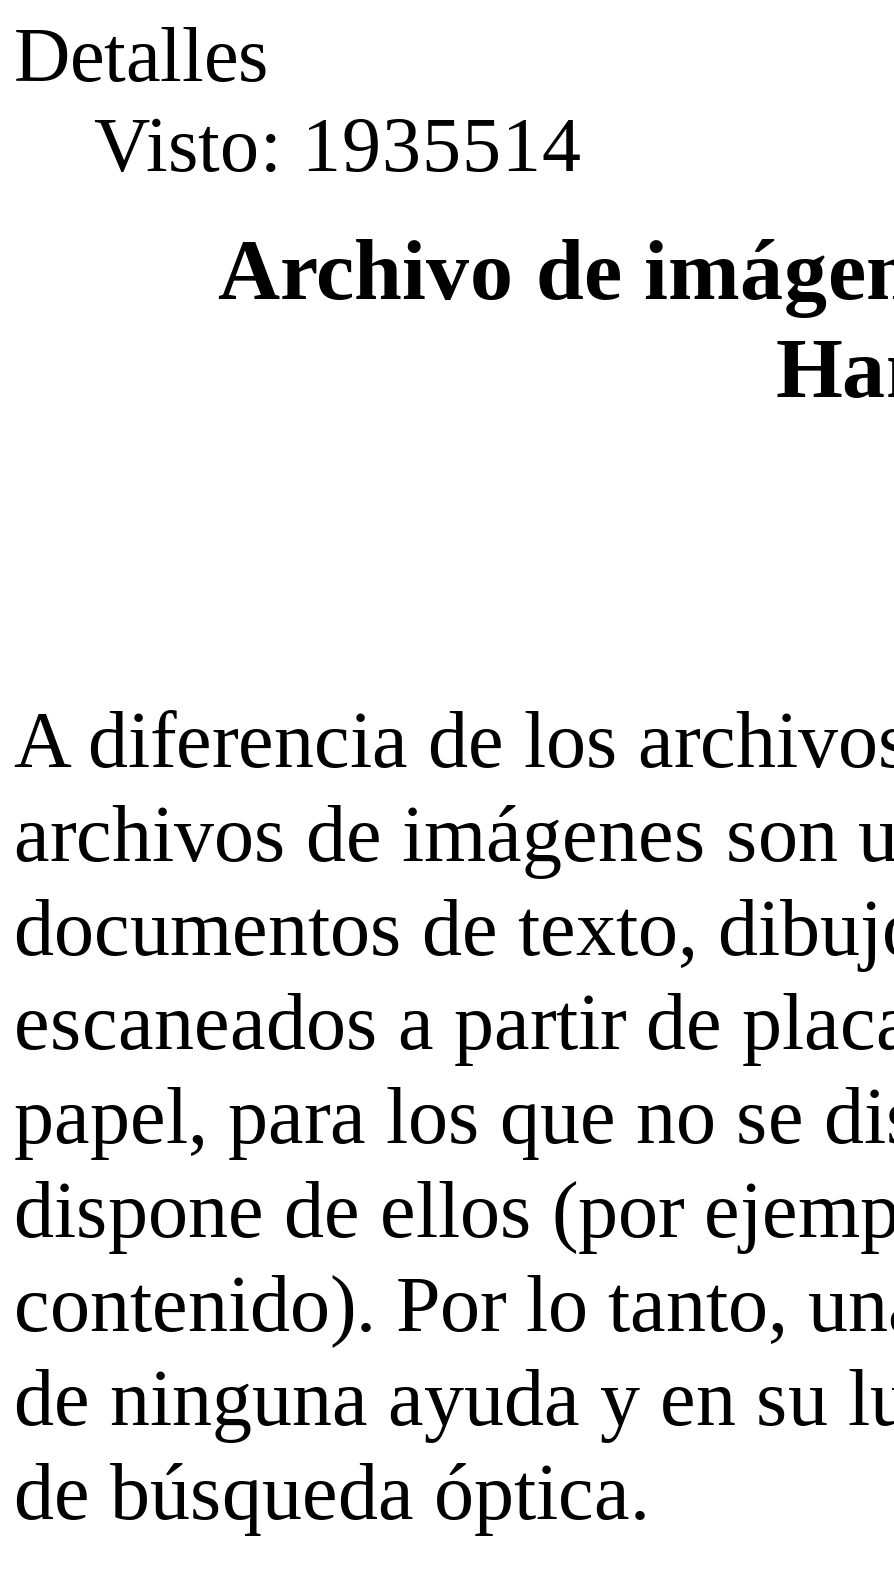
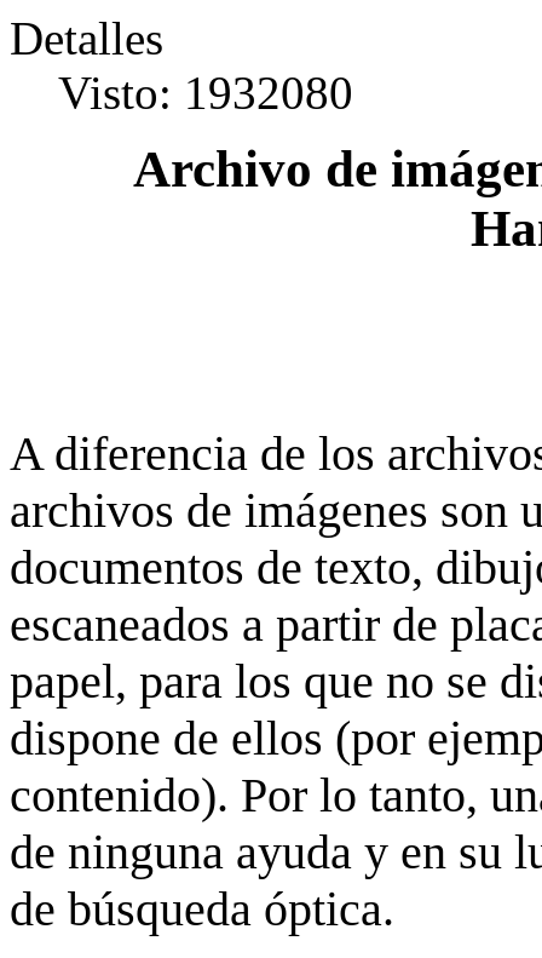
[94,101,582,187] Visto: 1935514 -> [58,66,353,119] Visto: 1932080

